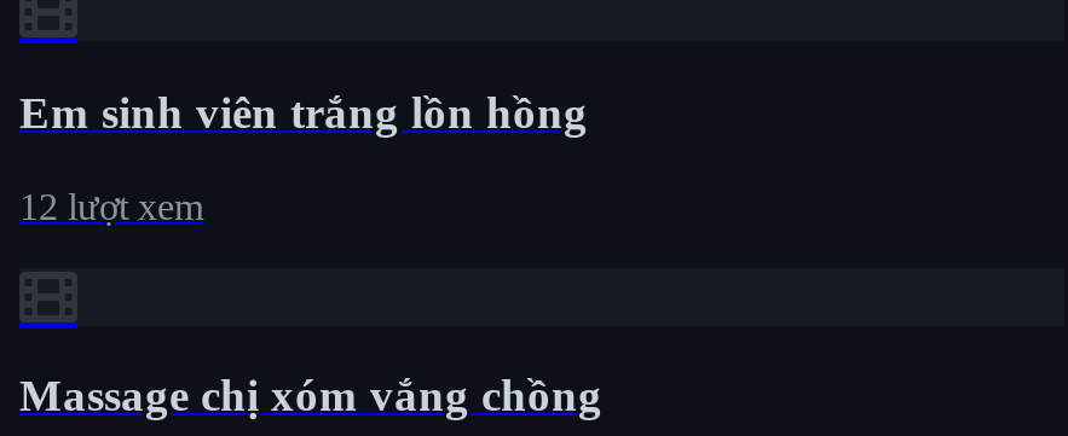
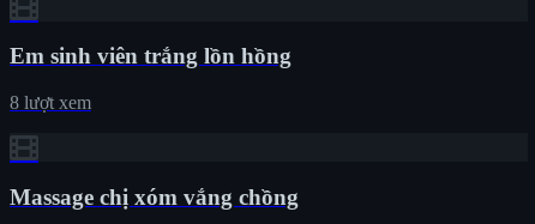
[19,186,203,227] 12 lượt xem -> [10,92,91,113] 8 lượt xem

